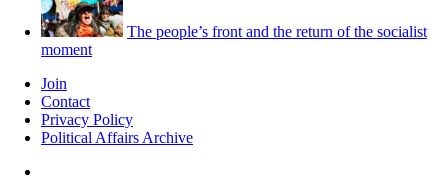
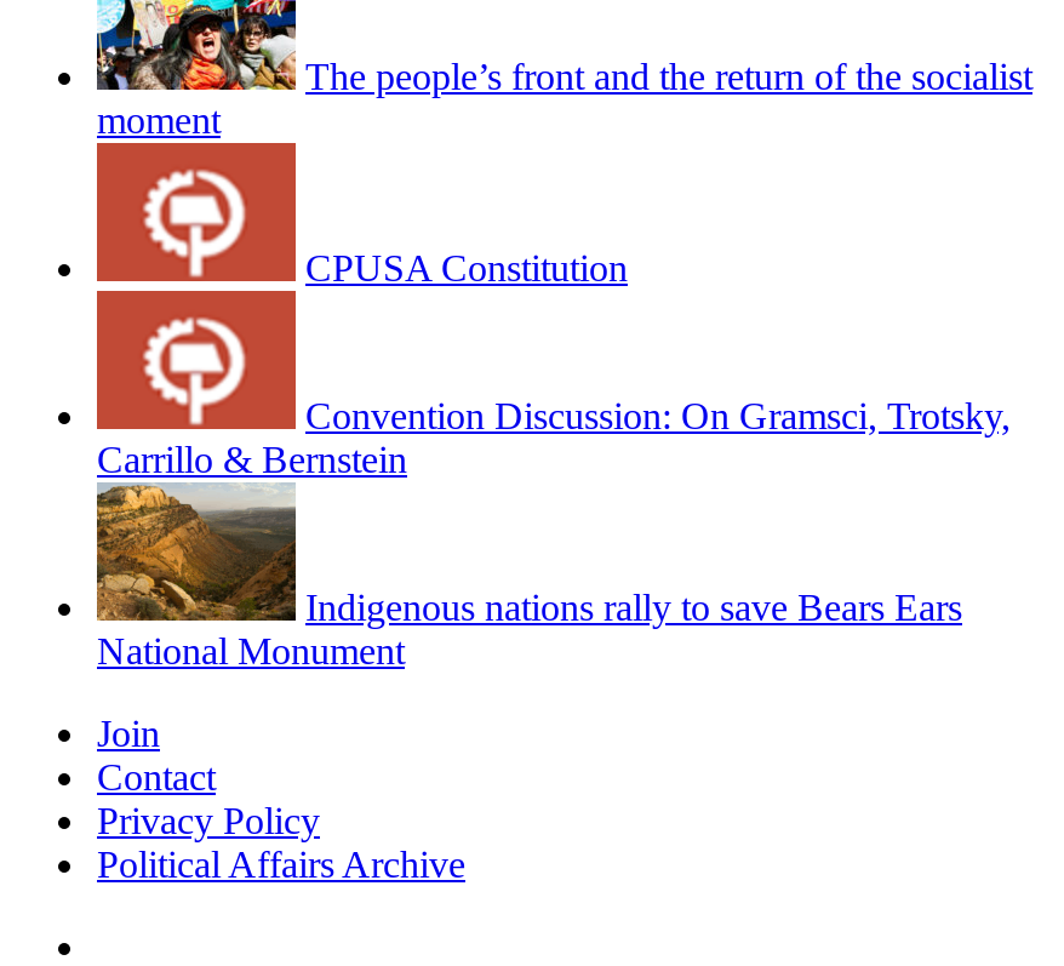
none -> [95,141,1011,479] [image] | Convention Discussion: On Gramsci, Trotsky, | Carrillo & Bernstein
none -> [95,497,962,671] [image] | Indigenous nations rally to save Bears Ears | National Monument
none -> [305,246,628,287] CPUSA Constitution

